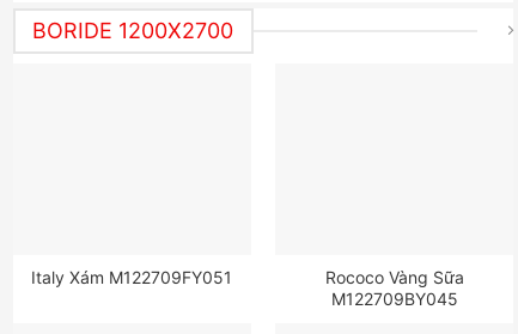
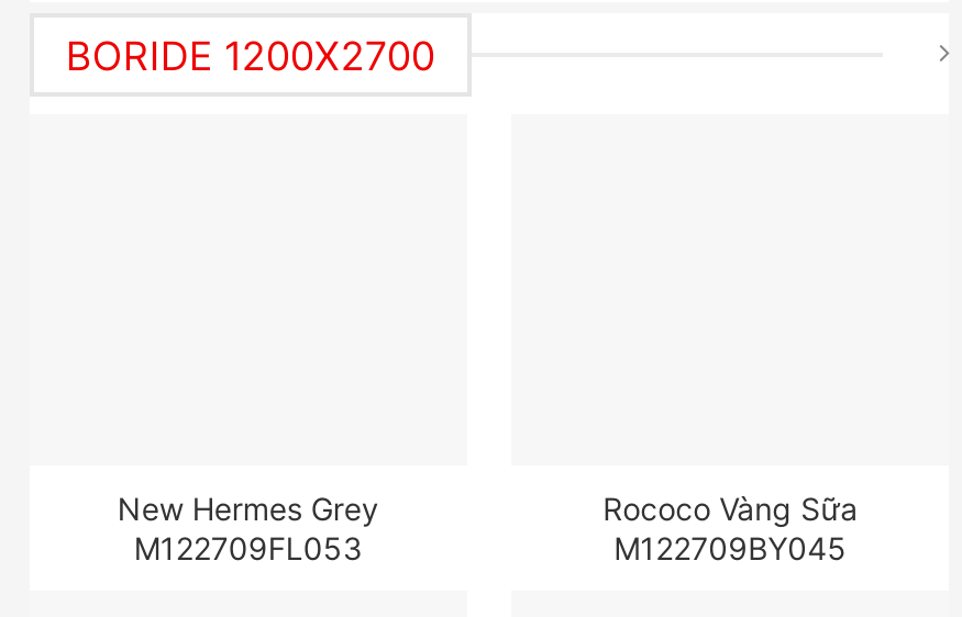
[32,267,233,288] Italy Xám M122709FY051 -> [117,488,379,565] New Hermes Grey | M122709FL053

